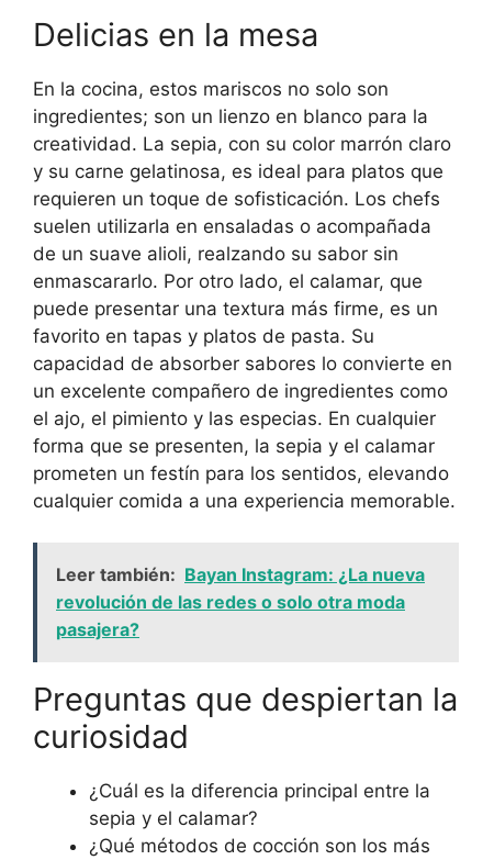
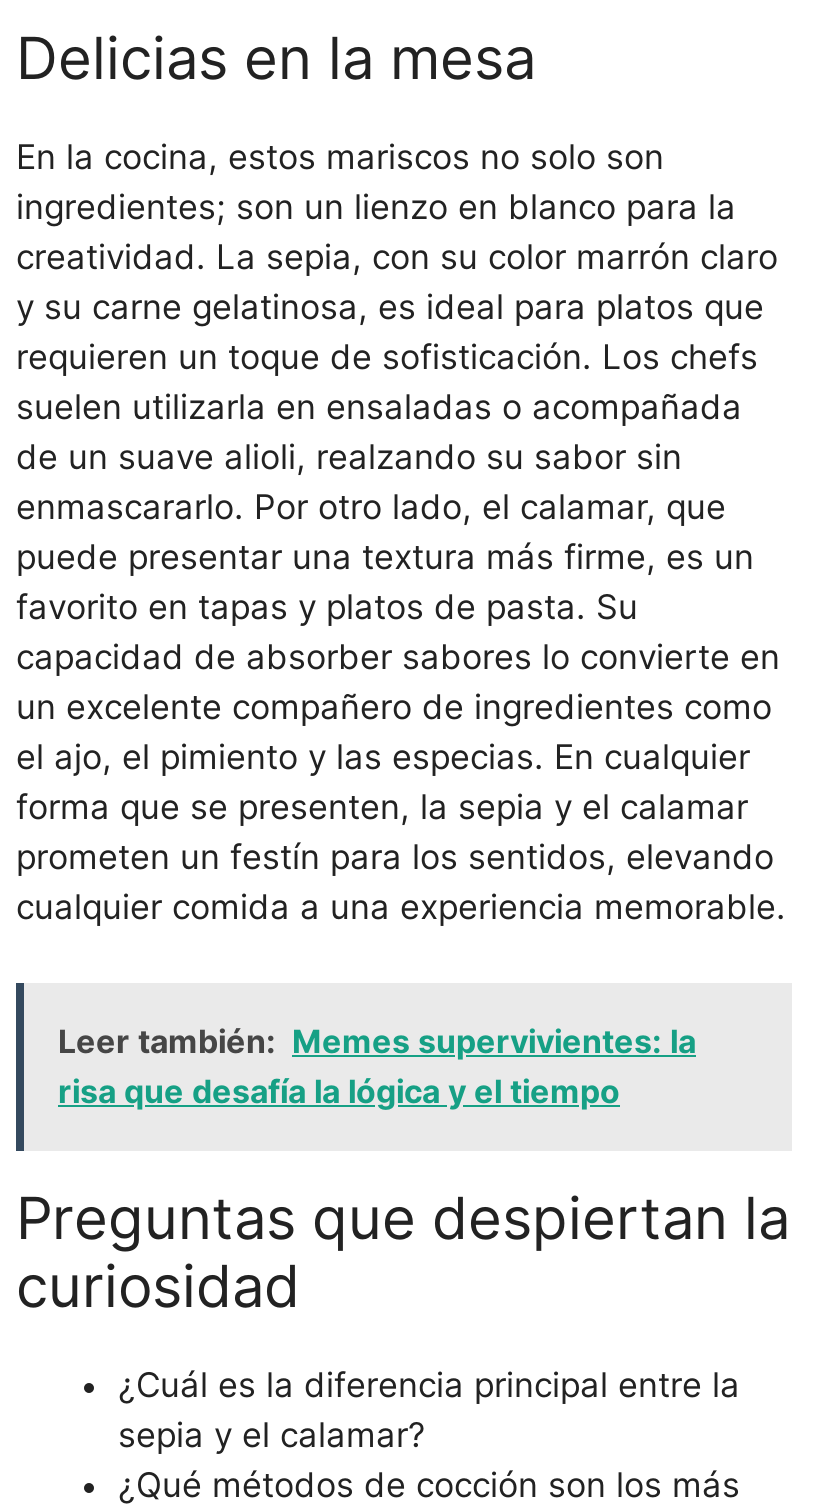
[56,564,425,640] Leer también: Bayan Instagram: ¿La nueva | revolución de las redes o solo otra moda | pasajera? -> [58,1021,696,1111] Leer también: Memes supervivientes: la | risa que desafía la lógica y el tiempo

